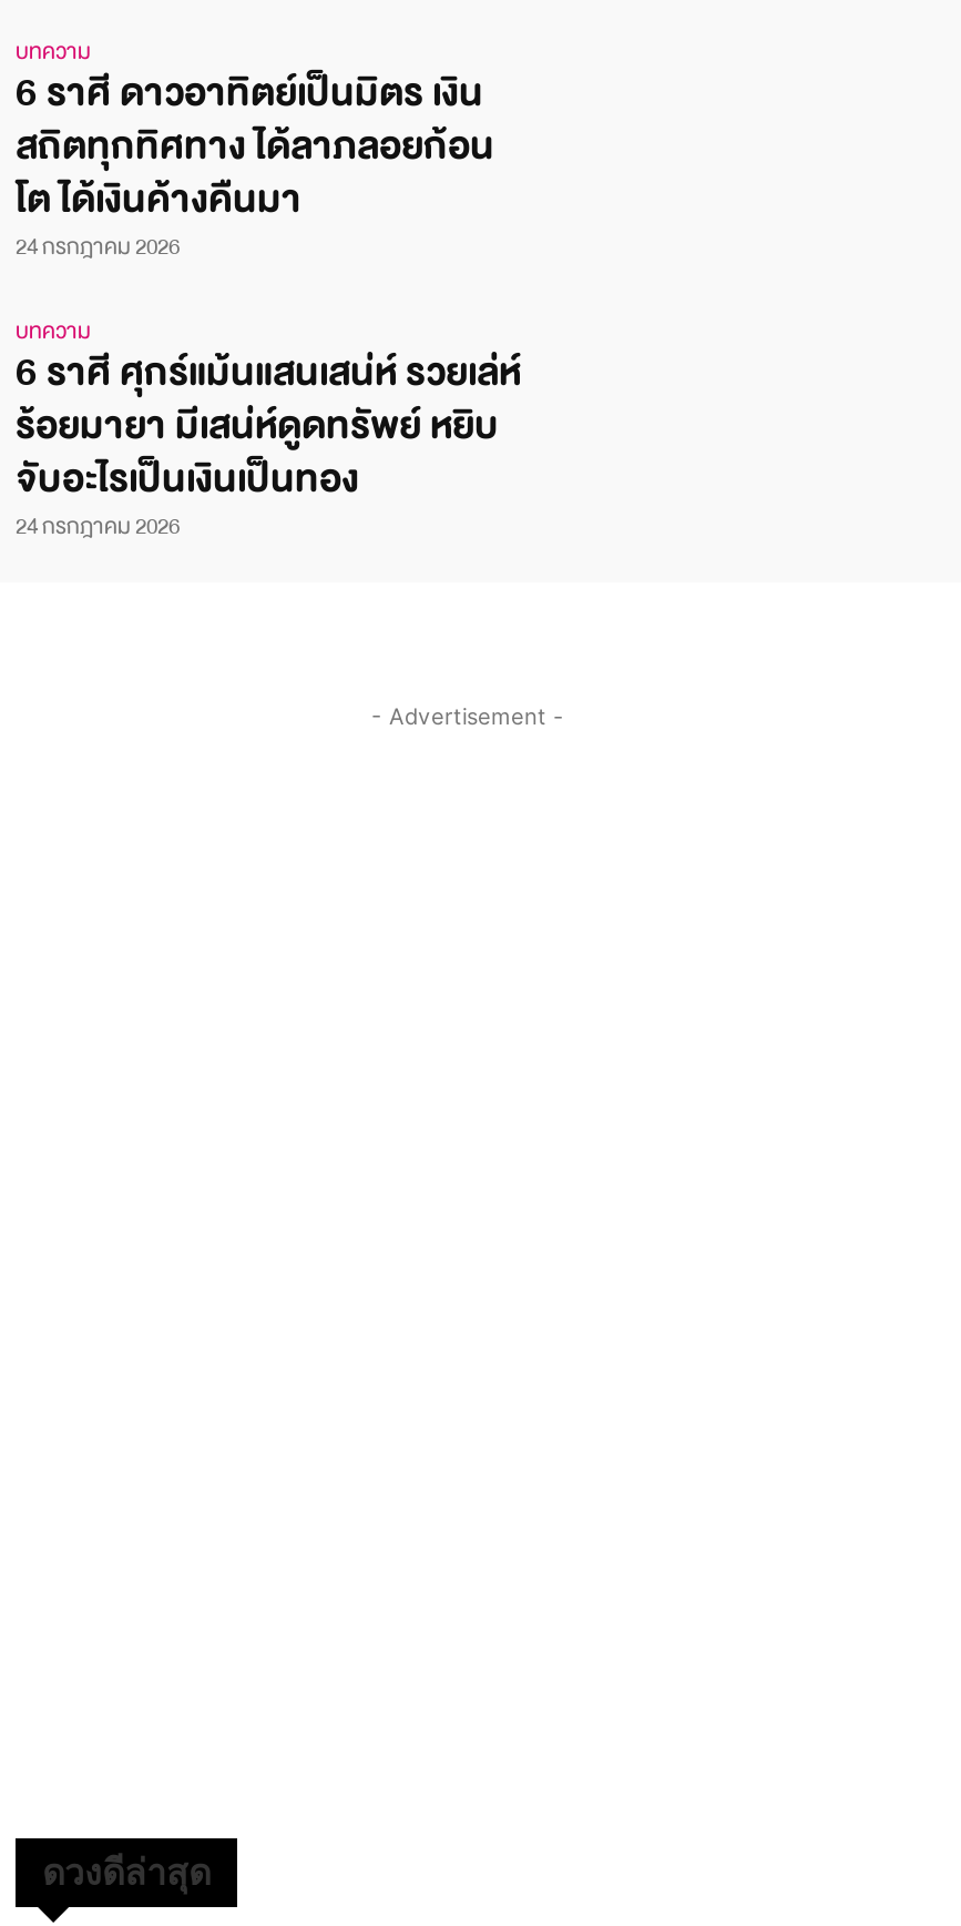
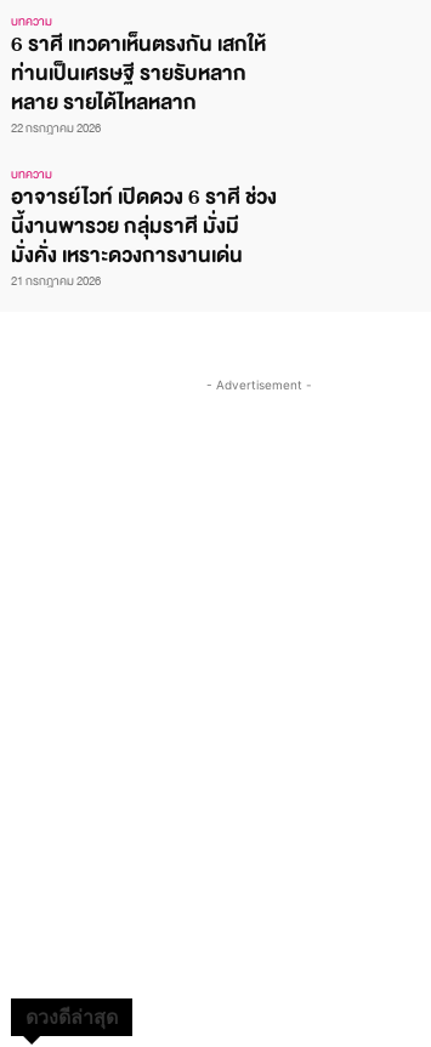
[16,61,494,265] 6 ราศี ดาวอาทิตย์เป็นมิตร เงิน | สถิตทุกทิศทาง ได้ลาภลอยก้อน | โต ได้เงินค้างคืนมา | 24 กรกฎาคม 2026 -> [11,27,266,138] 6 ราศี เทวดาเห็นตรงกัน เสกให้ | ท่านเป็นเศรษฐี รายรับหลาก | หลาย รายได้ไหลหลาก | 22 กรกฎาคม 2026
[16,341,521,545] 6 ราศี ศุกร์แม้นแสนเสน่ห์ รวยเล่ห์ | ร้อยมายา มีเสน่ห์ดูดทรัพย์ หยิบ | จับอะไรเป็นเงินเป็นทอง | 24 กรกฎาคม 2026 -> [11,180,277,291] อาจารย์ไวท์ เปิดดวง 6 ราศี ช่วง | นี้งานพารวย กลุ่มราศี มั่งมี | มั่งคั่ง เหราะดวงการงานเด่น | 21 กรกฎาคม 2026

